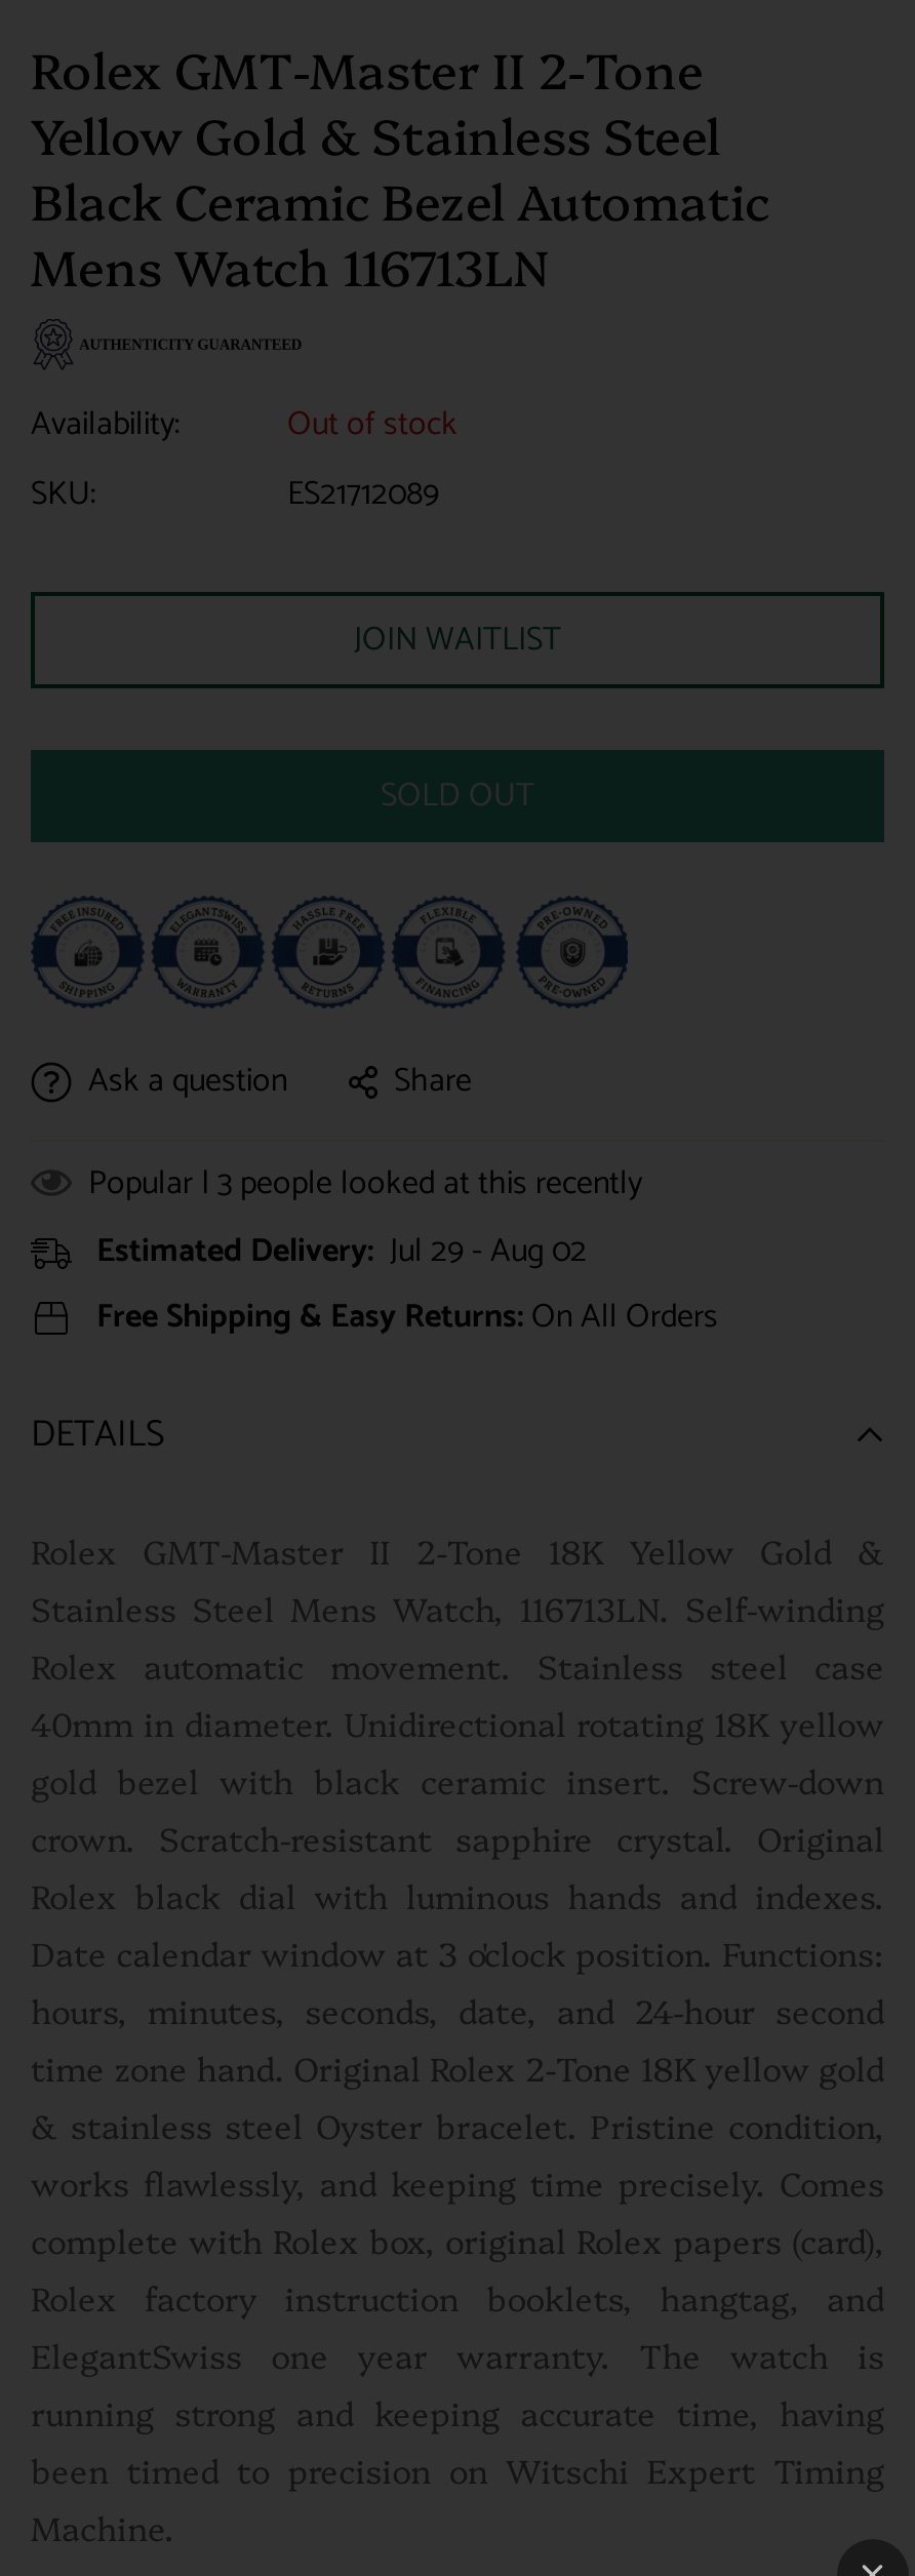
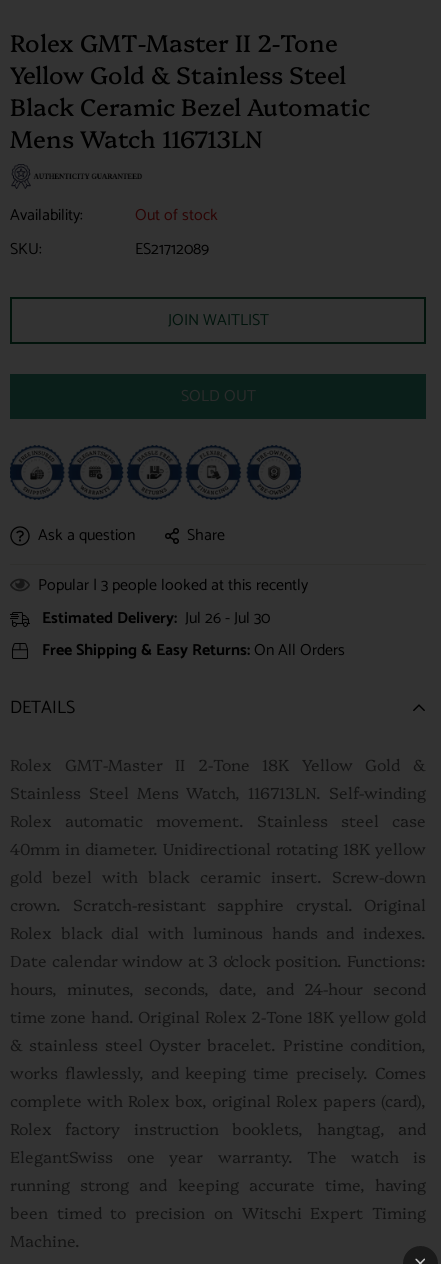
[96,1224,587,1279] Estimated Delivery: Jul 29 - Aug 02 -> [42,605,270,632] Estimated Delivery: Jul 26 - Jul 30

